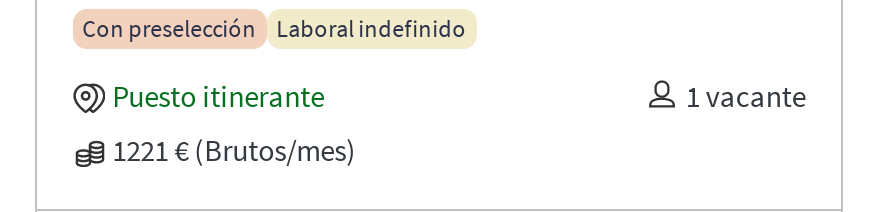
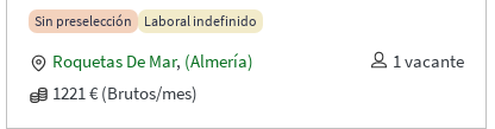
[82,13,256,43] Con preselección -> [34,11,132,29] Sin preselección
[112,77,324,115] Puesto itinerante -> [52,49,253,72] Roquetas De Mar, (Almería)

